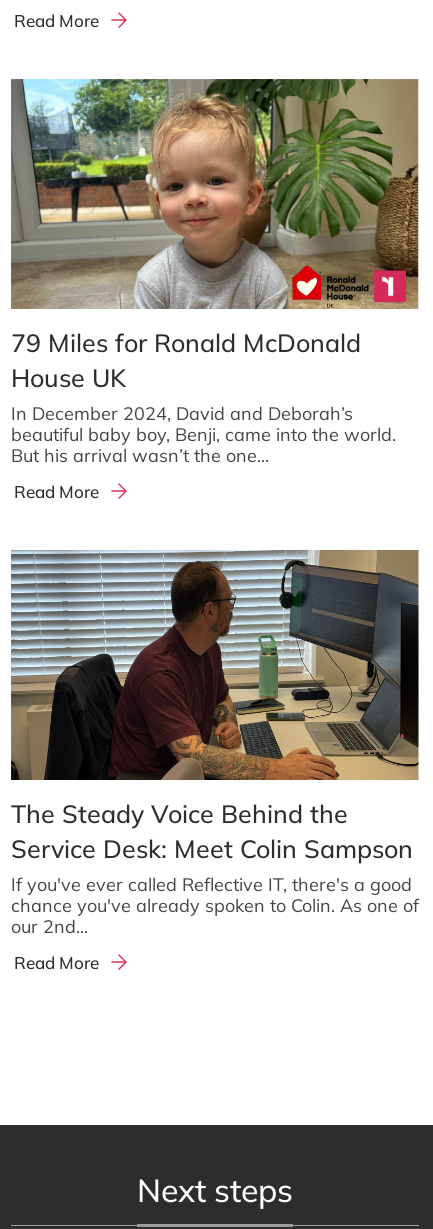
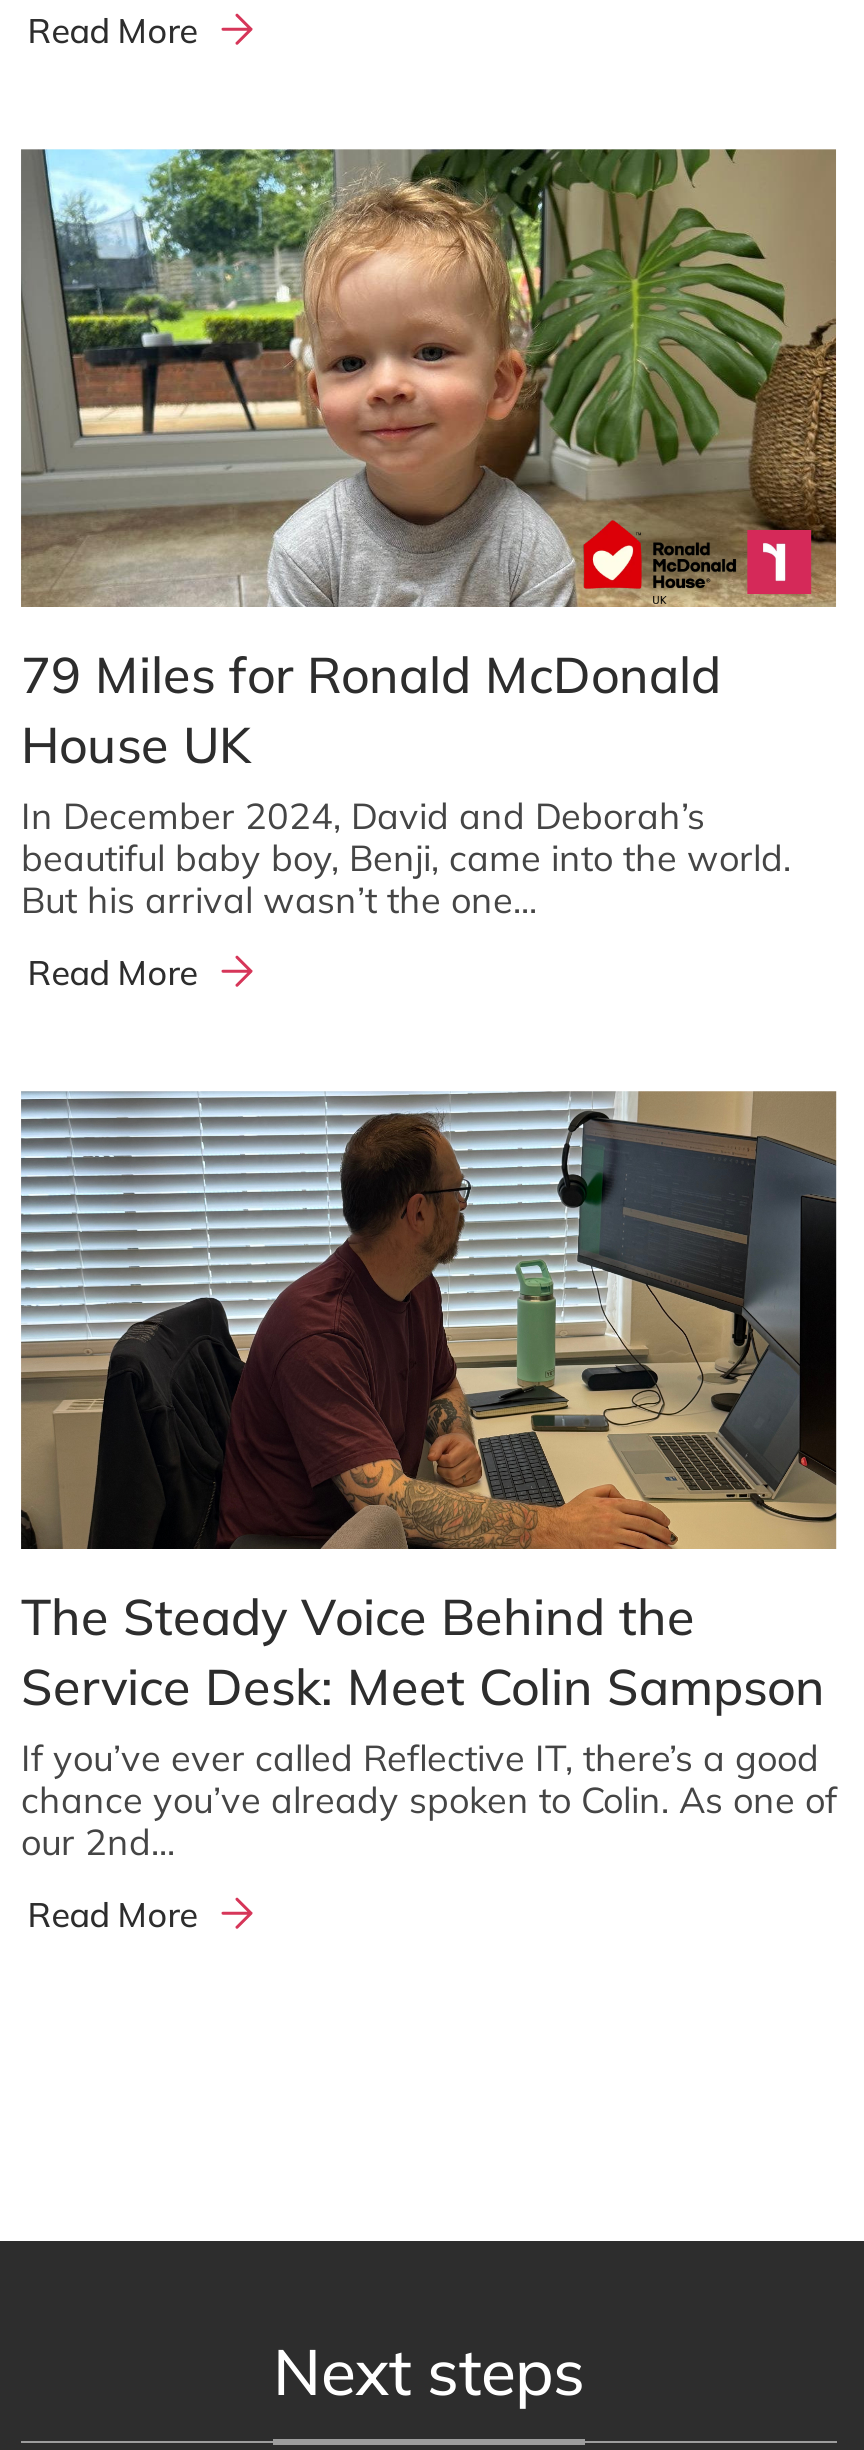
[11,873,412,896] If you've ever called Reflective IT, there's a good -> [21,1735,819,1781] If you’ve ever called Reflective IT, there’s a good
[11,894,419,917] chance you've already spoken to Colin. As one of -> [21,1777,837,1823] chance you’ve already spoken to Colin. As one of

